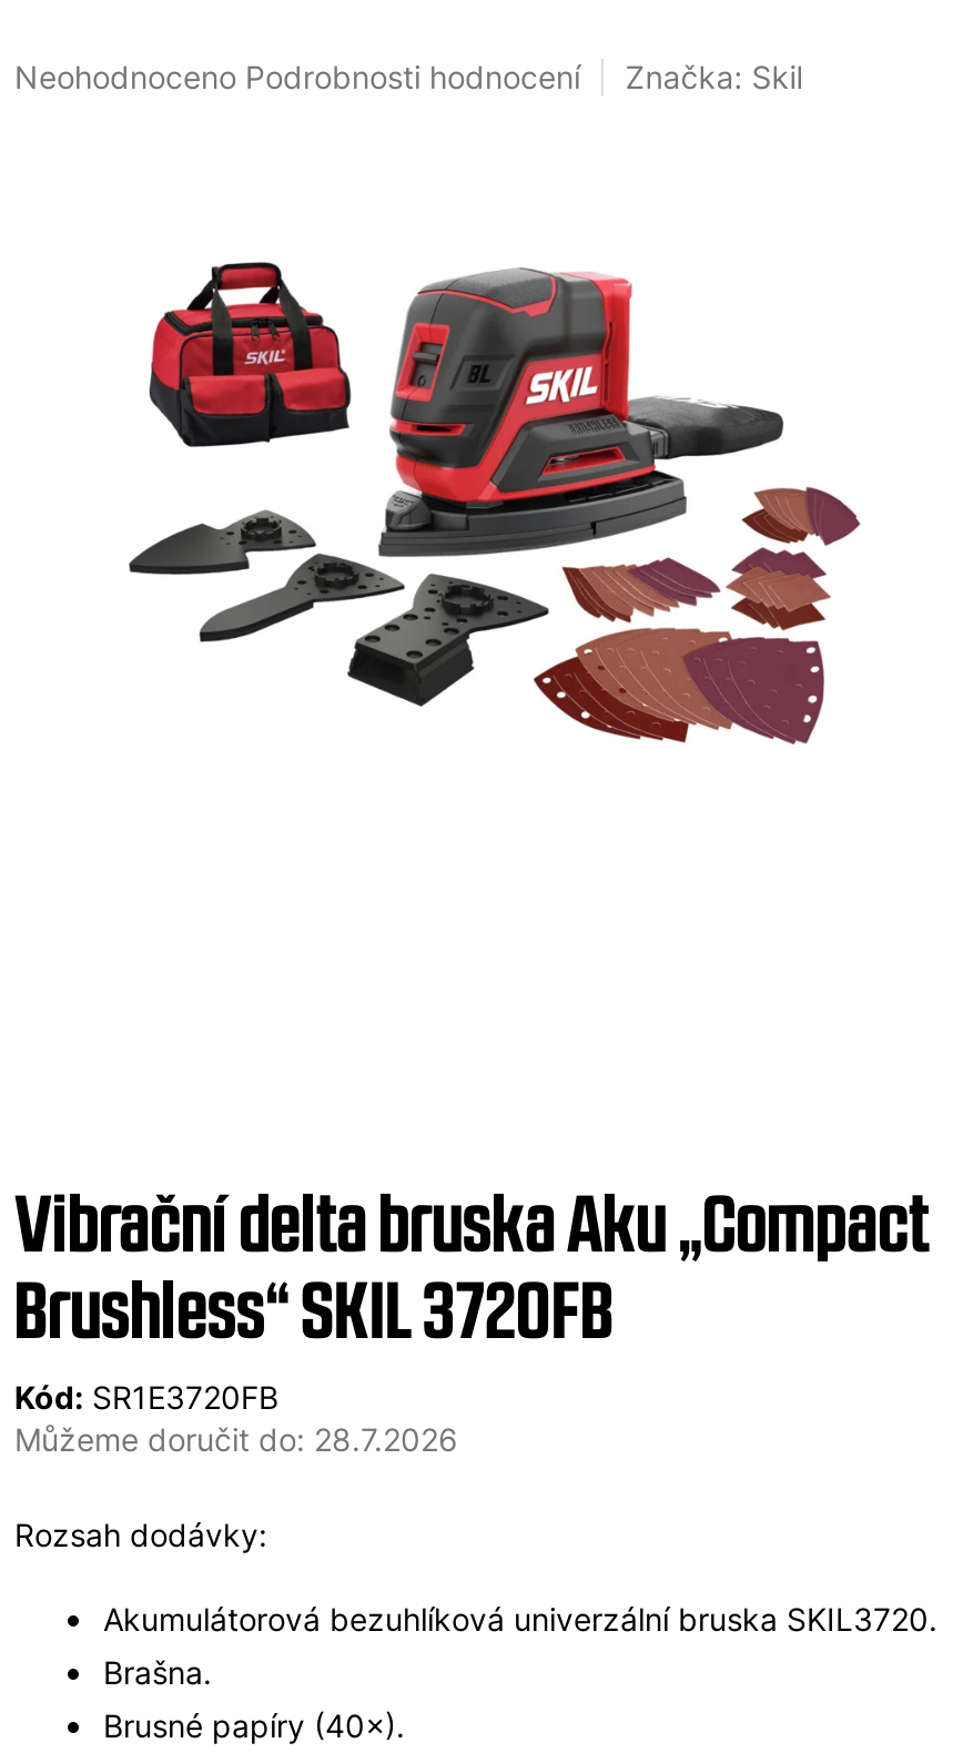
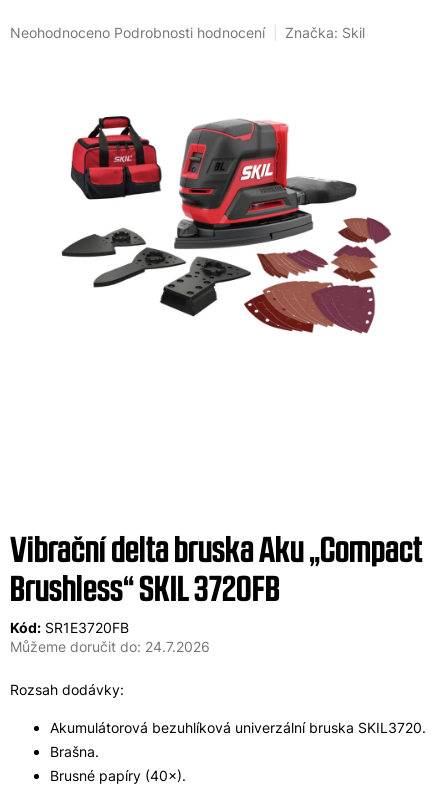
[14,1420,458,1458] Můžeme doručit do: 28.7.2026 -> [10,638,210,655] Můžeme doručit do: 24.7.2026

